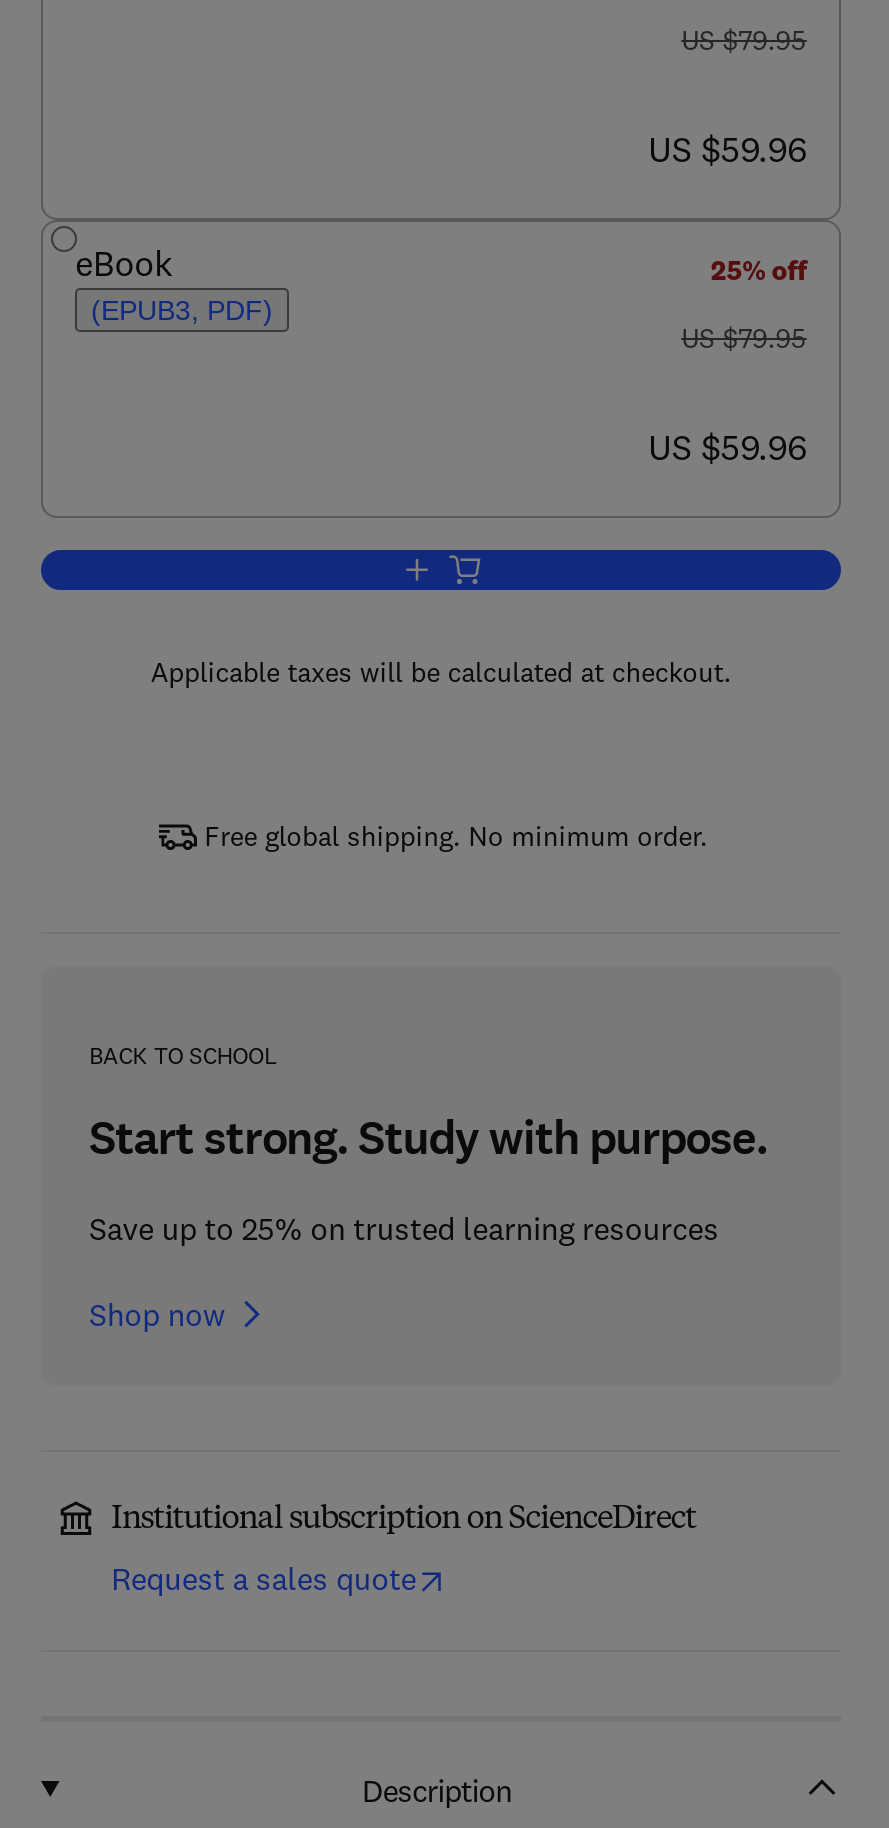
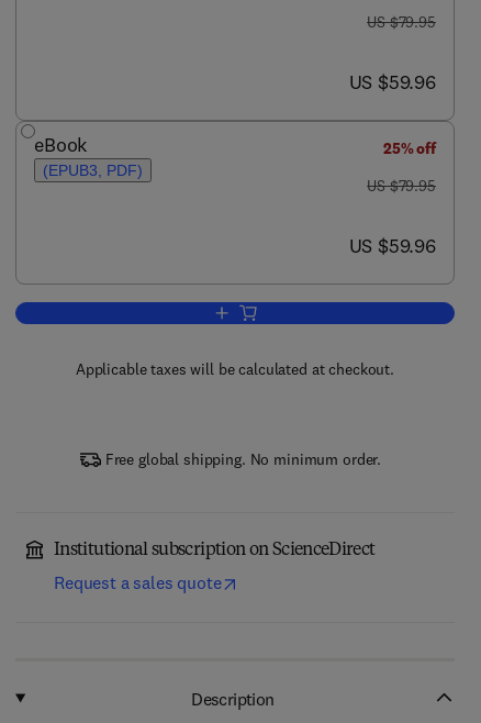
[89,1040,768,1334] BACK TO SCHOOL | Start strong. Study with purpose. | Save up to 25% on trusted learning resources | Shop now -> none

